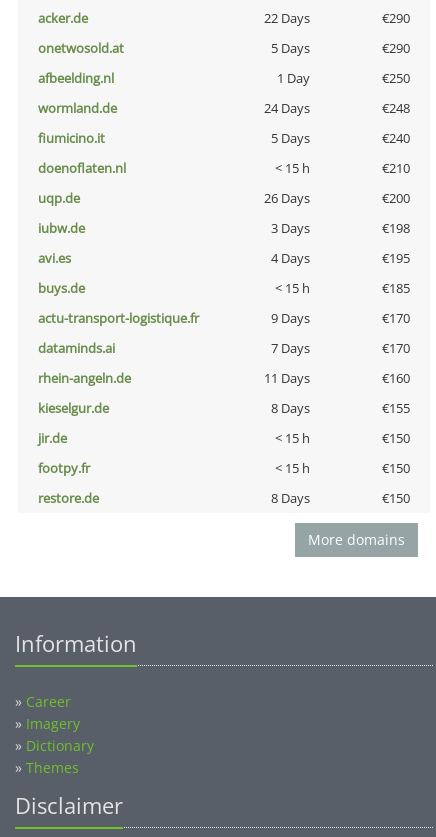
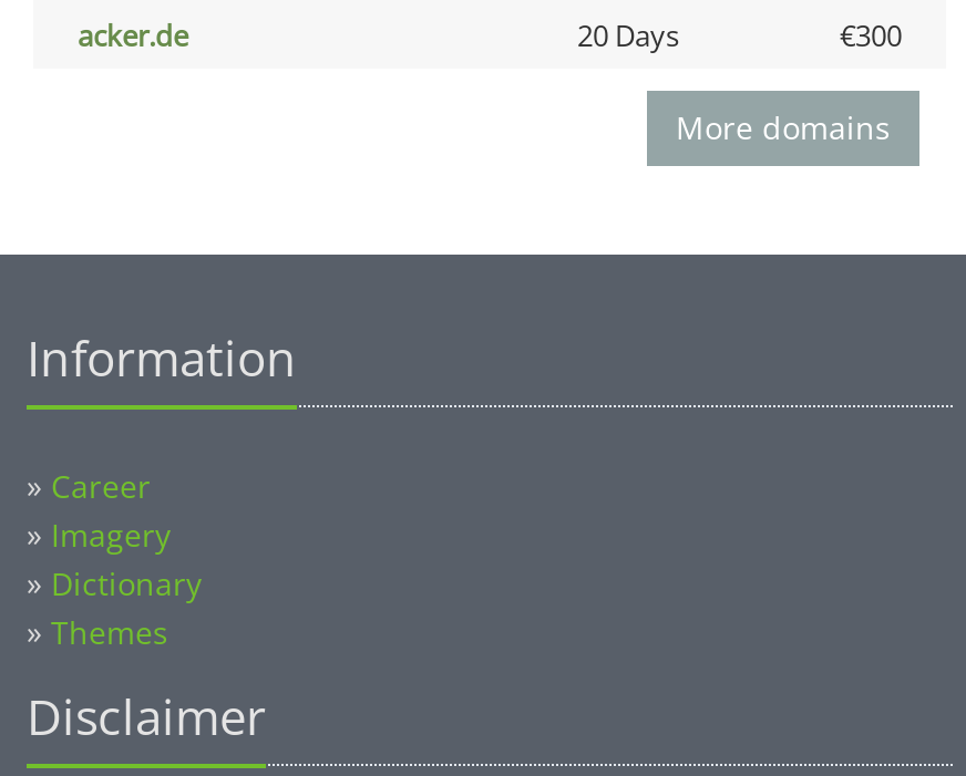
[38,9,410,507] 22 Days | €290 | onetwosold.at | 5 Days | €290 | afbeelding.nl | 1 Day | €250 | wormland.de | 24 Days | €248 | fiumicino.it | 5 Days | €240 | doenoflaten.nl | < 15 h | €210 | uqp.de | 26 Days | €200 | iubw.de | 3 Days | €198 | avi.es | 4 Days | €195 | buys.de | < 15 h | €185 | actu-transport-logistique.fr | 9 Days | €170 | dataminds.ai | 7 Days | €170 | rhein-angeln.de | 11 Days | €160 | kieselgur.de | 8 Days | €155 | jir.de | < 15 h | €150 | footpy.fr | < 15 h | €150 | restore.de | 8 Days | €150 -> [577,15,902,55] 20 Days | €300

